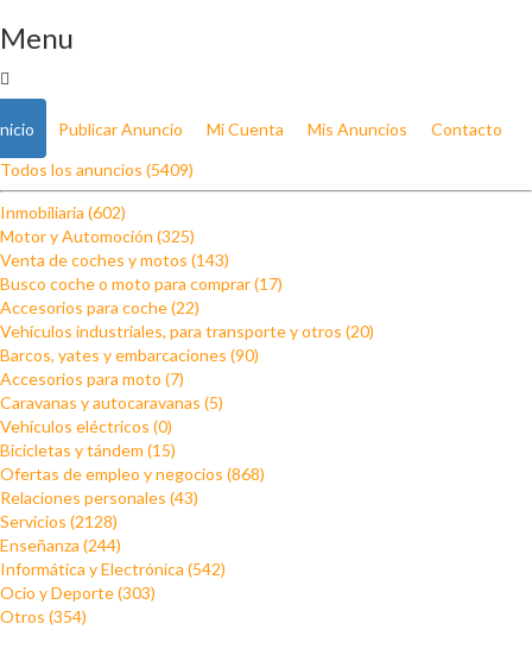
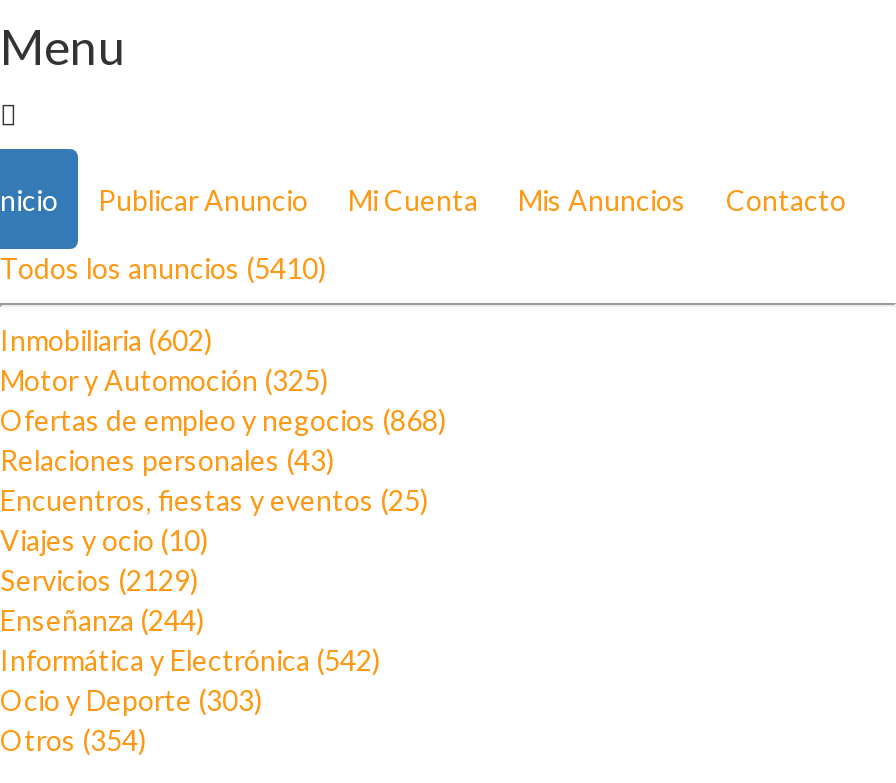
[0,159,194,179] Todos los anuncios (5409) -> [0,250,326,284] Todos los anuncios (5410)
[0,249,374,459] Venta de coches y motos (143) | Busco coche o moto para comprar (17) | Accesorios para coche (22) | Vehículos industriales, para transporte y otros (20) | Barcos, yates y embarcaciones (90) | Accesorios para moto (7) | Caravanas y autocaravanas (5) | Vehículos eléctricos (0) | Bicicletas y tándem (15) -> none
moved [0,463,265,507] -> [0,402,446,476]: Ofertas de empleo y negocios (868) | Relaciones personales (43)
[0,511,118,531] Servicios (2128) -> [0,482,428,596] Encuentros, fiestas y eventos (25) | Viajes y ocio (10) | Servicios (2129)

